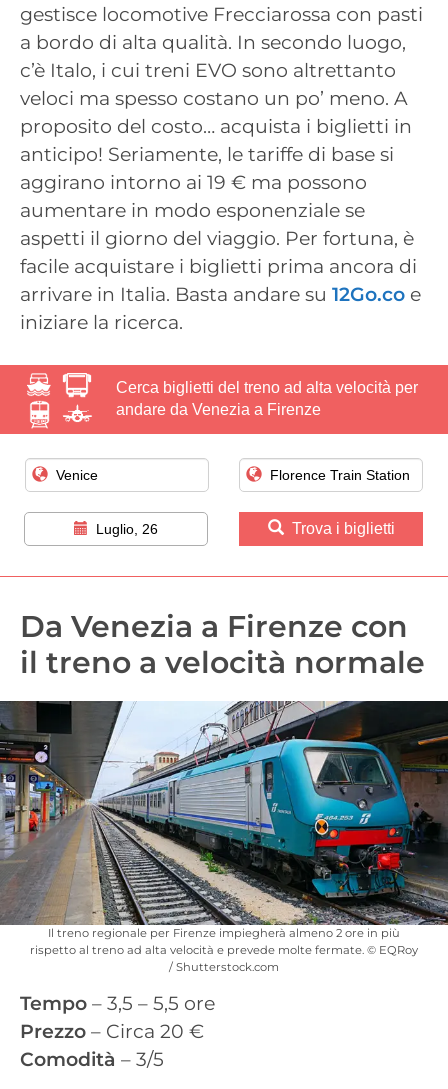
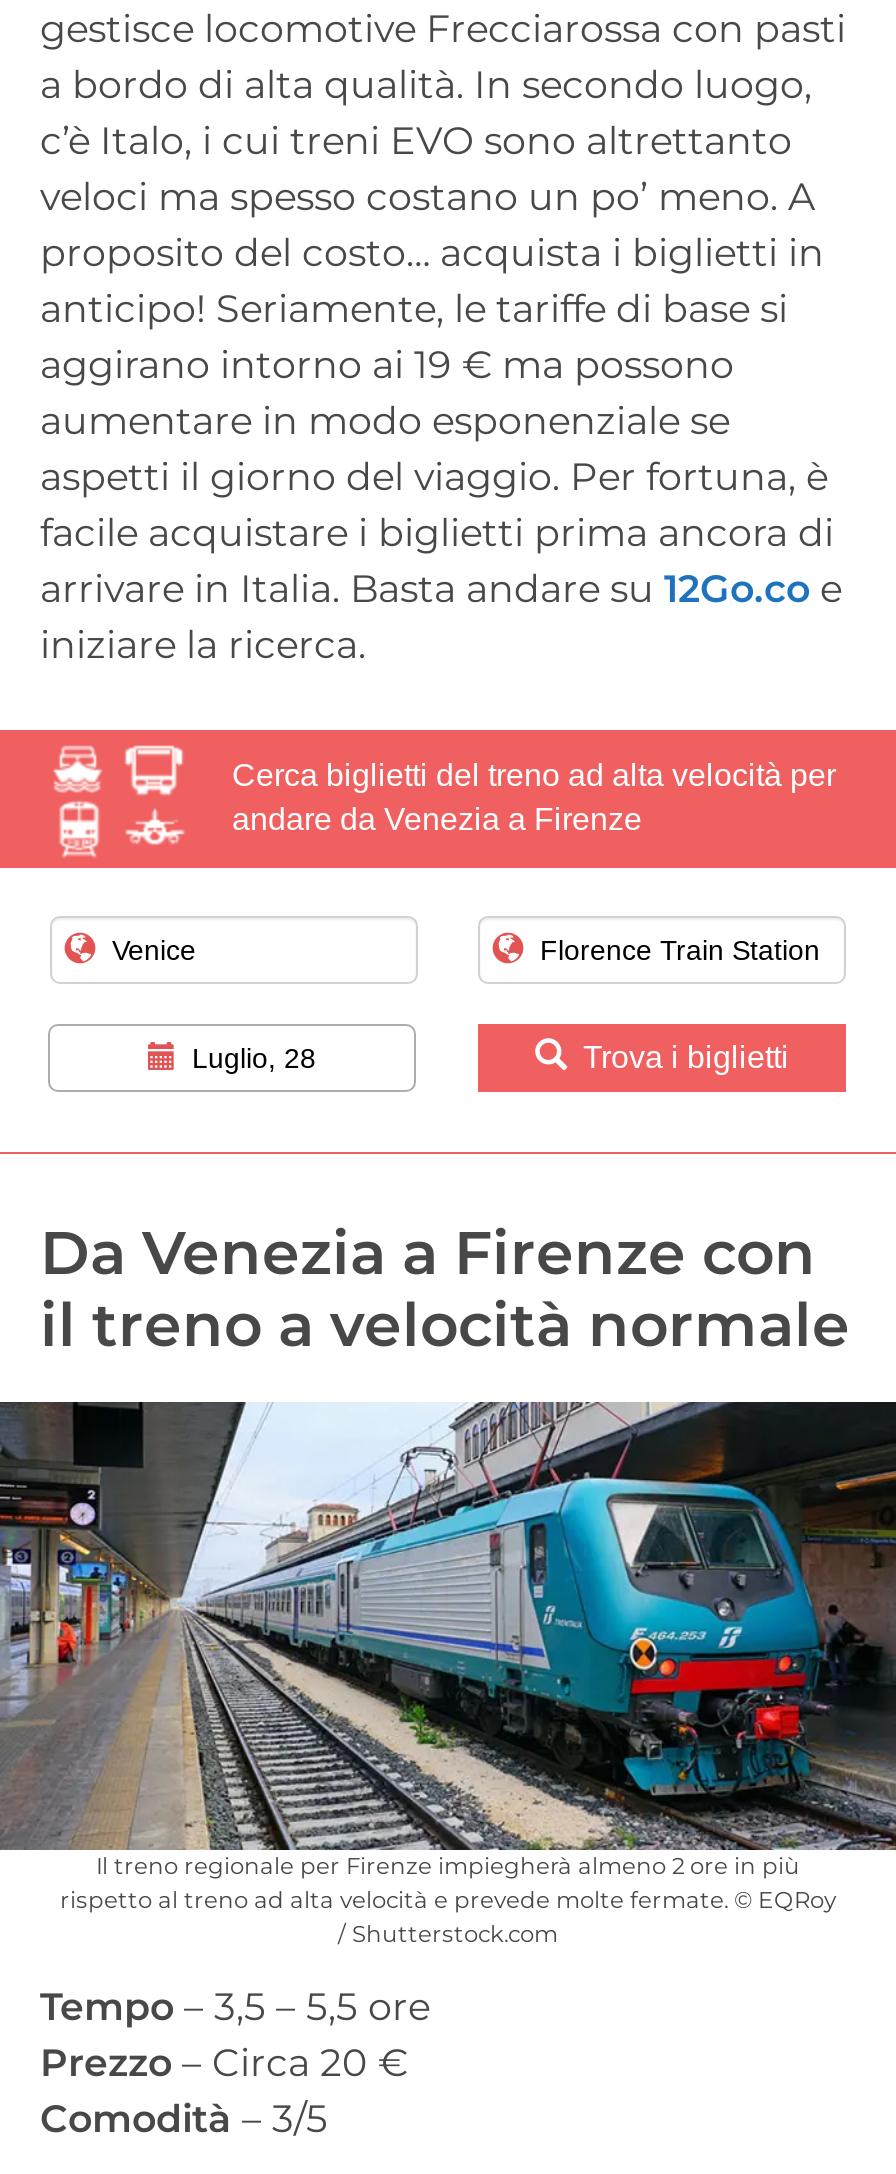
[96,521,158,537] Luglio, 26 -> [192,1043,316,1075] Luglio, 28

